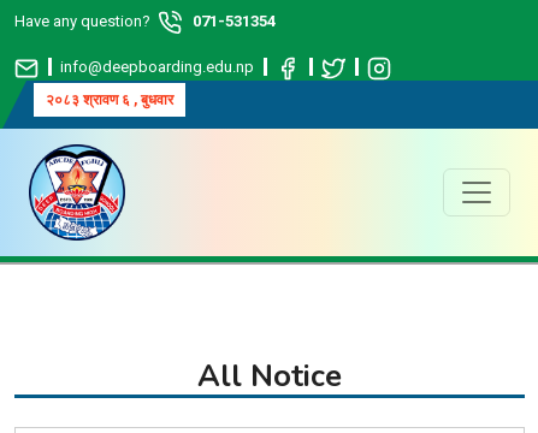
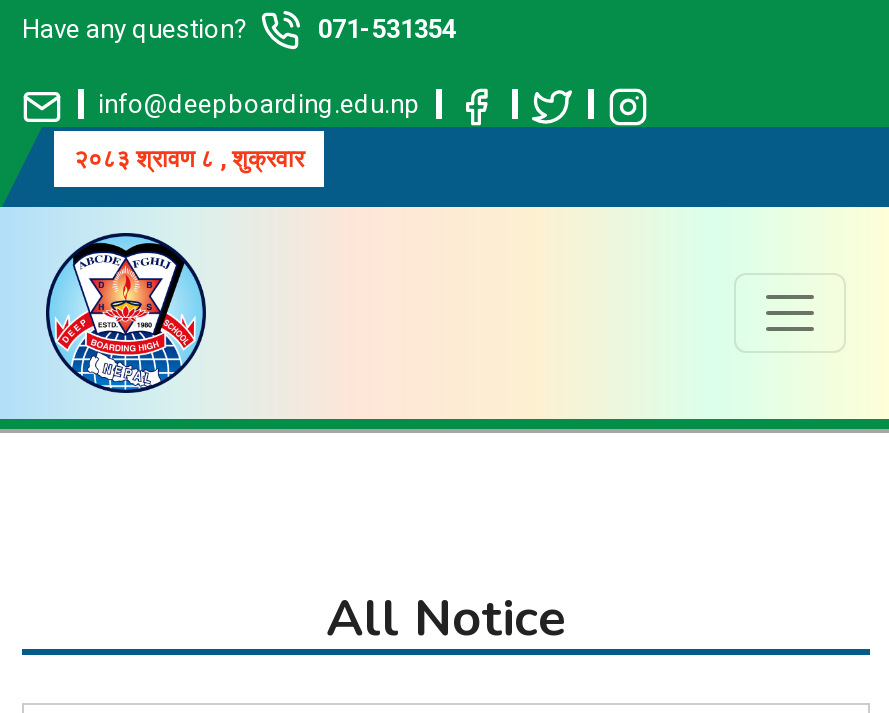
[46,91,173,108] २०८३ श्रावण ६ , बुधवार -> [74,145,304,173] २०८३ श्रावण ८ , शुक्रवार

